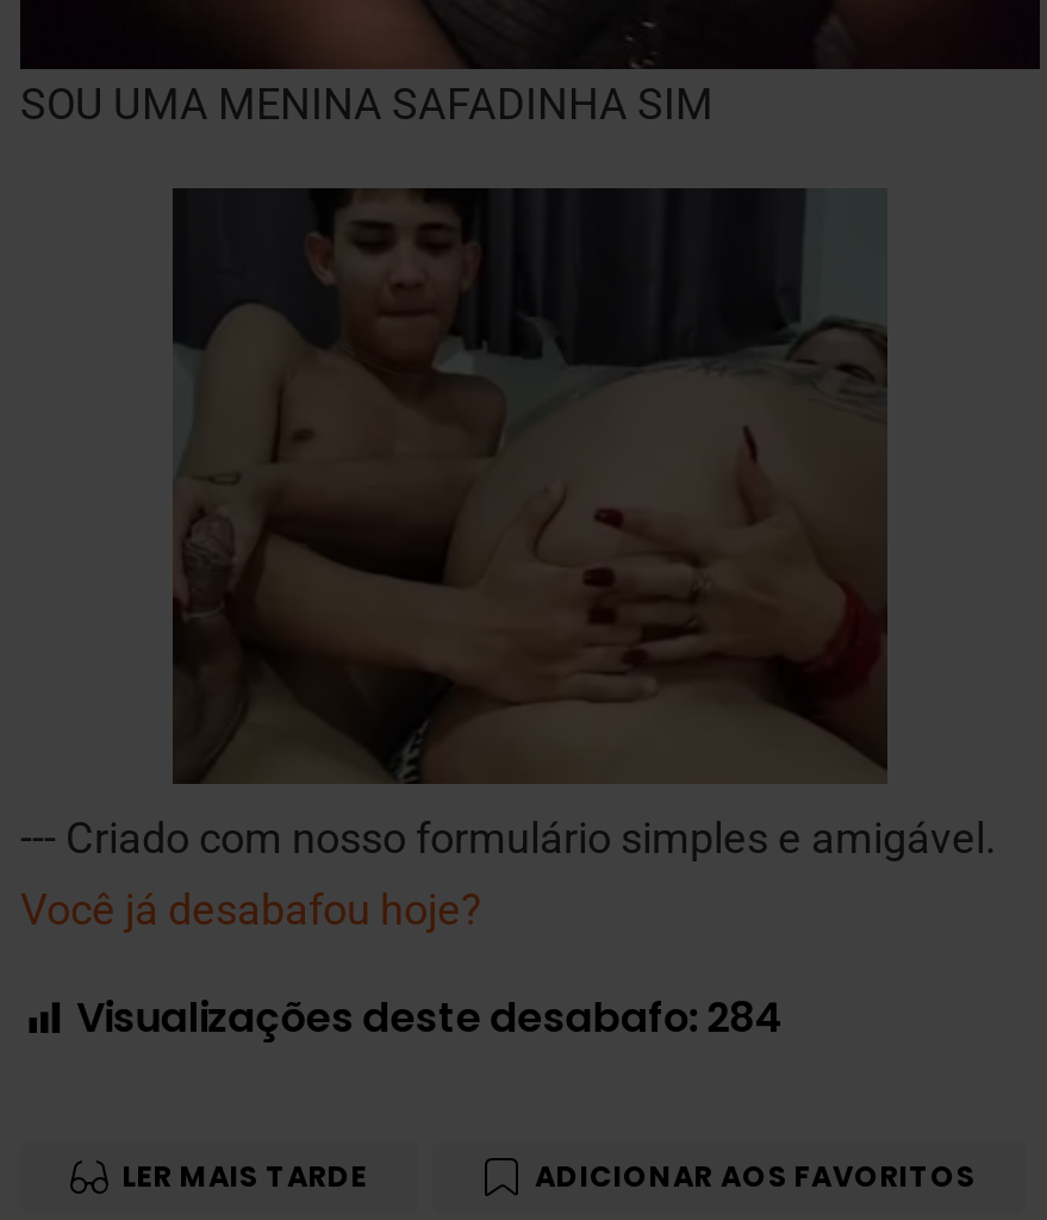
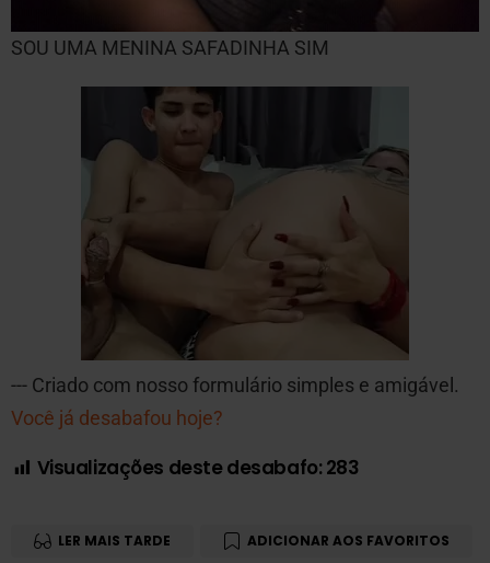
[76,990,782,1047] Visualizações deste desabafo: 284 -> [37,455,359,481] Visualizações deste desabafo: 283

